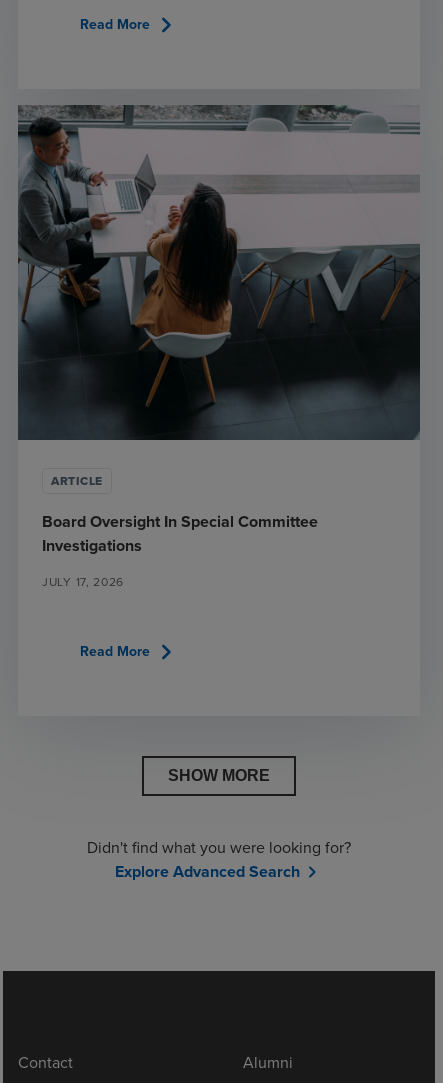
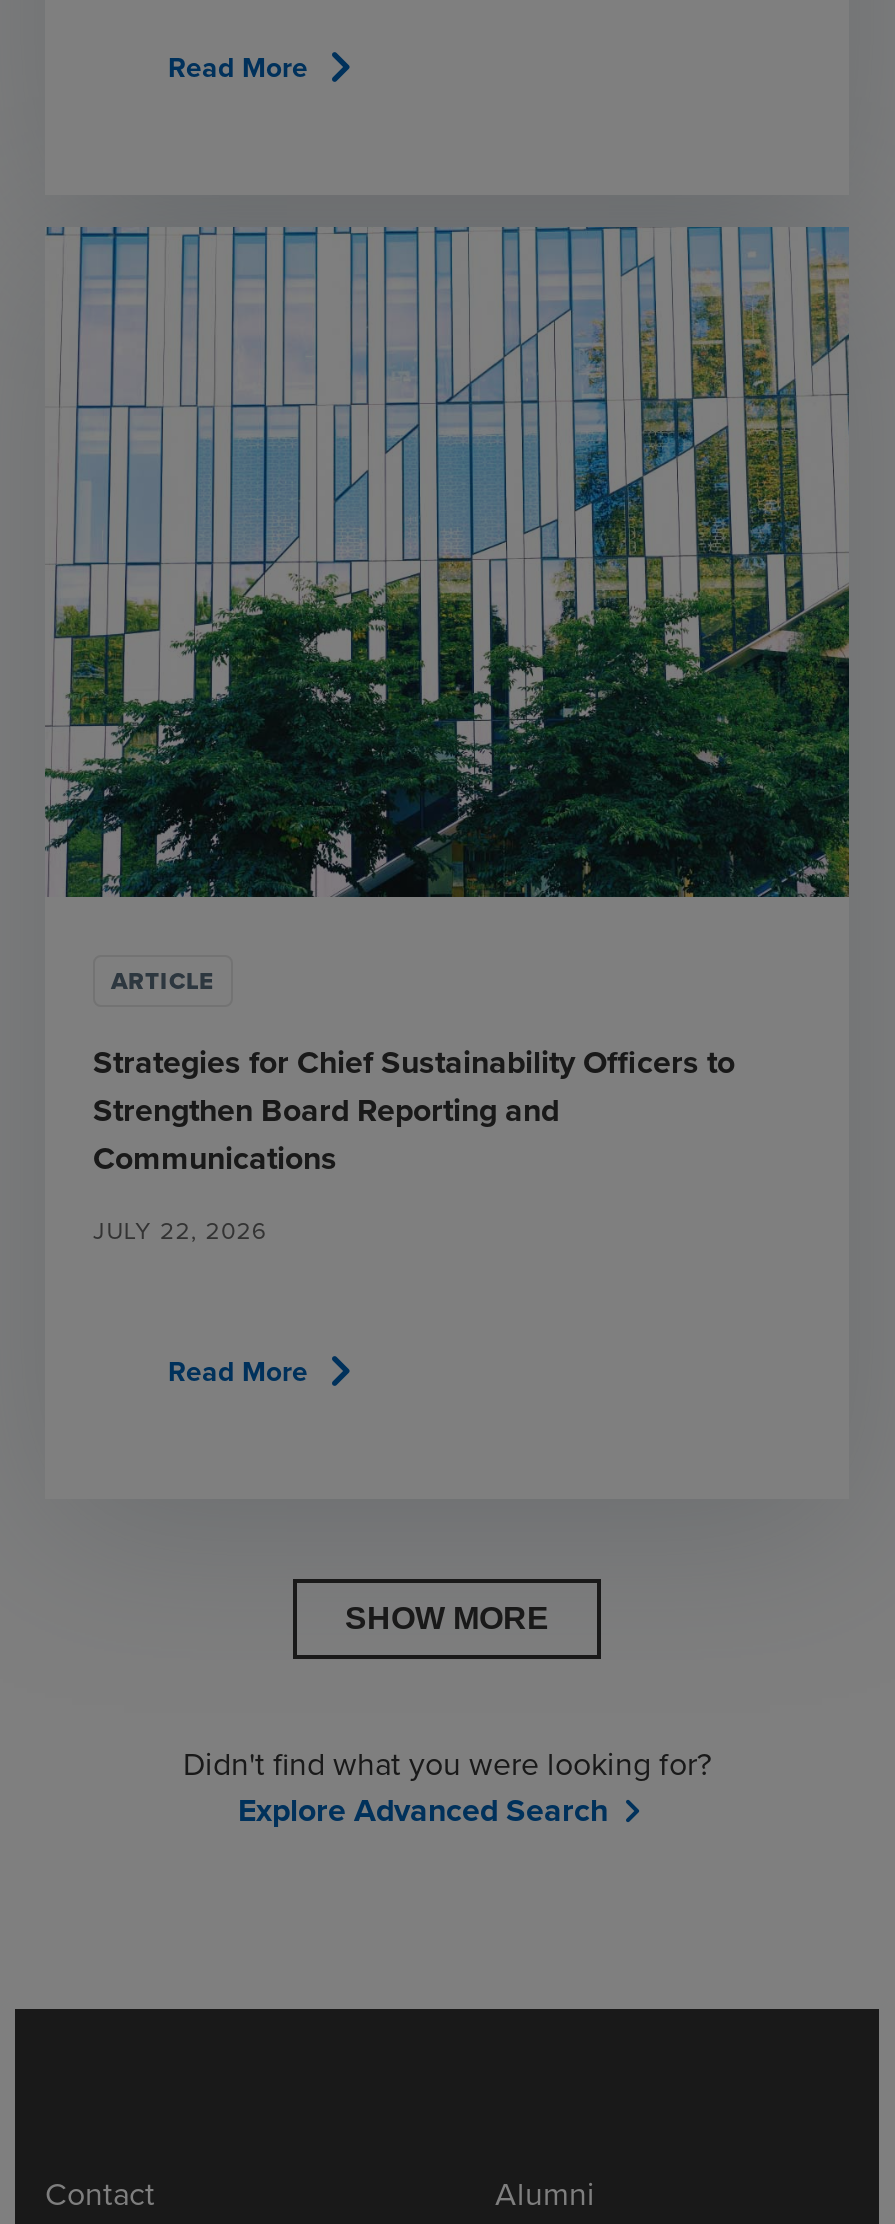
[17,104,421,441] [image] -> [45,225,851,899] [image]
[42,510,318,557] Board Oversight In Special Committee | Investigations -> [93,1039,735,1181] Strategies for Chief Sustainability Officers to | Strengthen Board Reporting and | Communications
[42,573,124,591] JULY 17, 2026 -> [93,1213,267,1247] JULY 22, 2026

